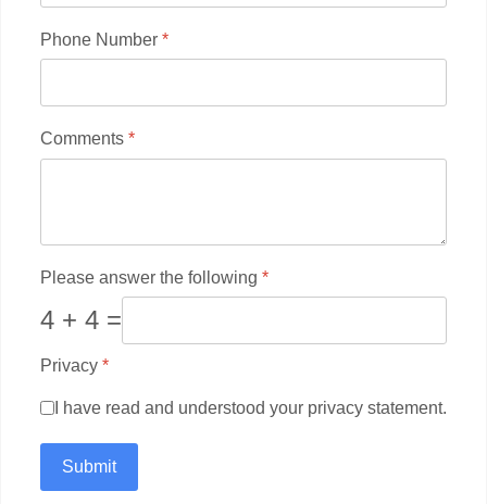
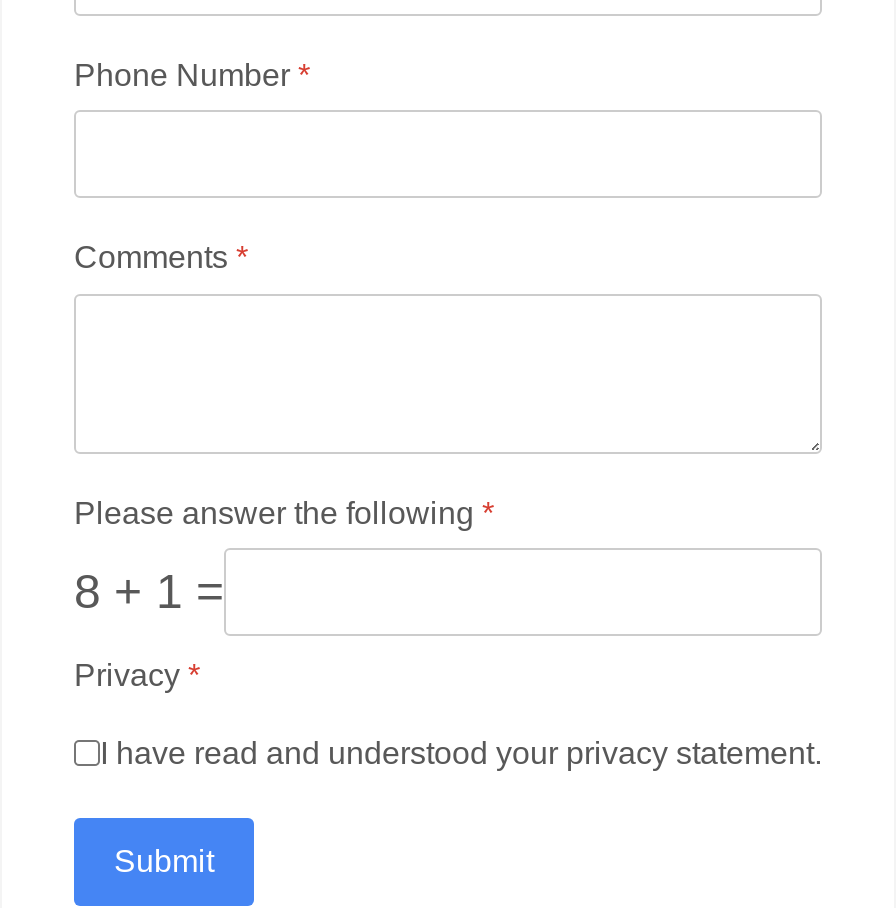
[40,305,122,334] 4 + 4 = -> [74,564,224,618] 8 + 1 =

